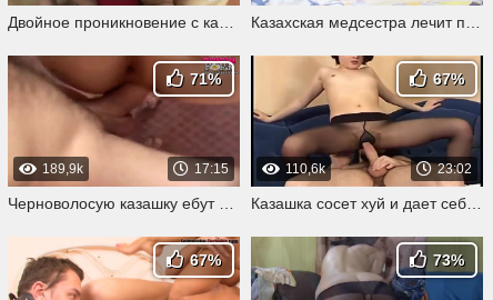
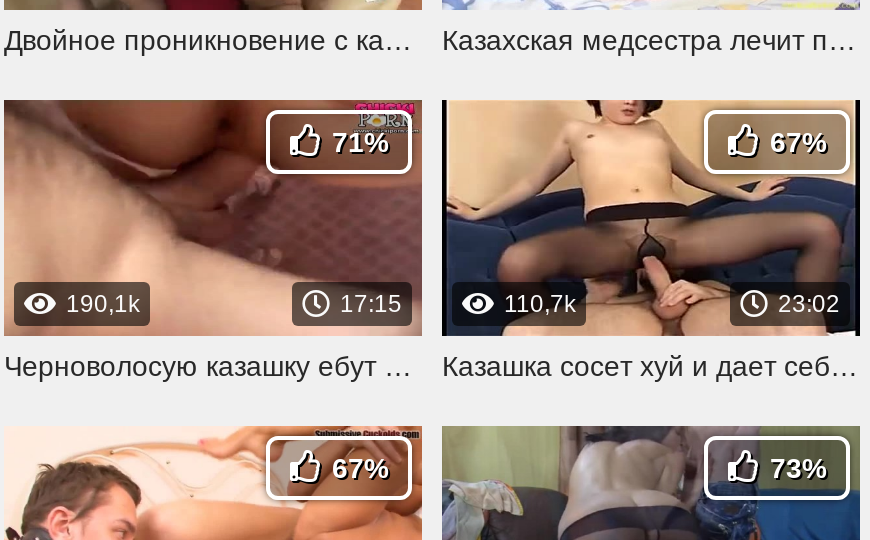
[42,161,83,176] 189,9k -> [66,289,140,317] 190,1k
[285,161,325,176] 110,6k -> [504,289,576,317] 110,7k

